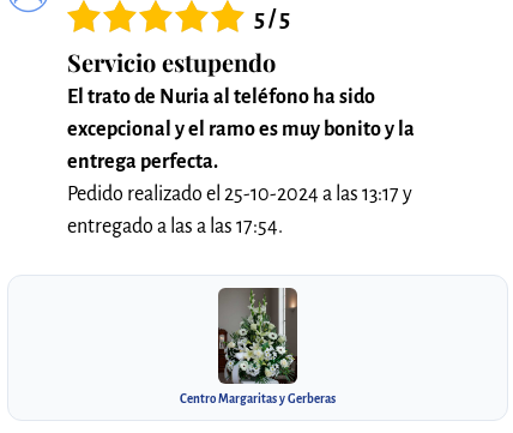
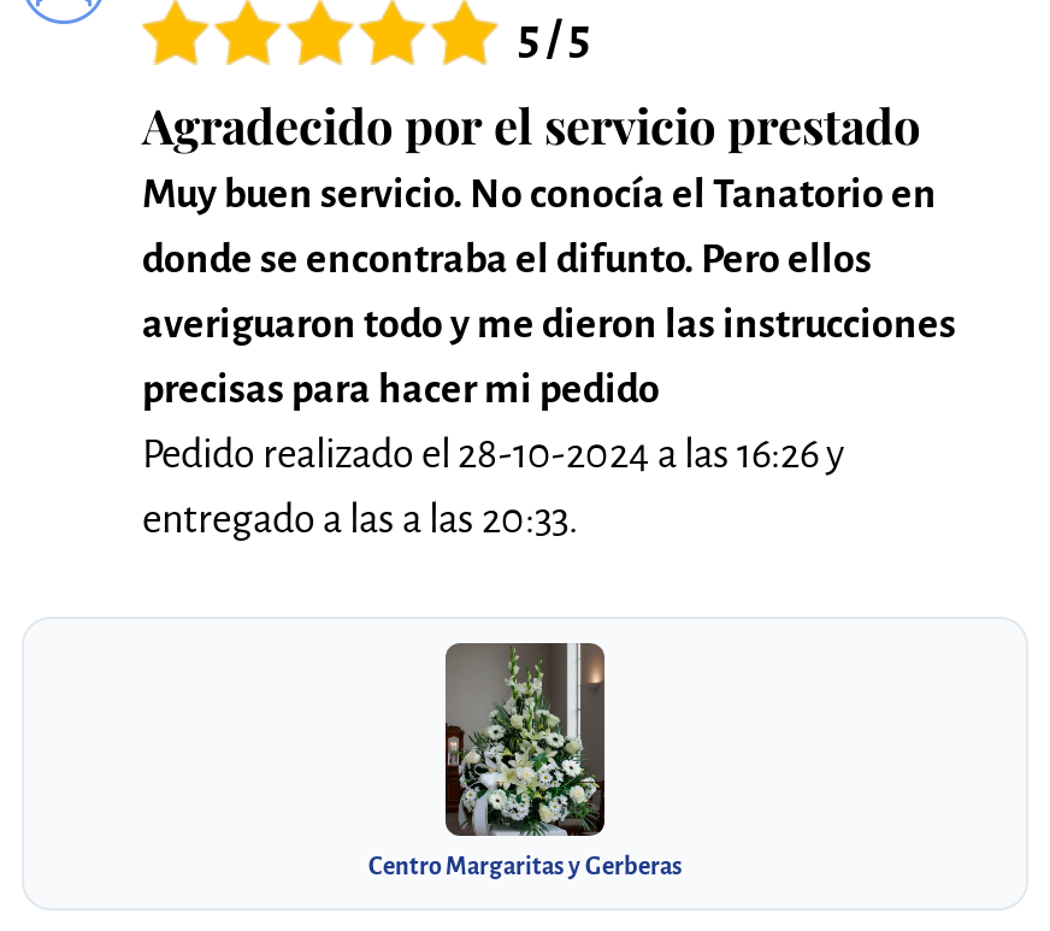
[67,46,415,237] Servicio estupendo | El trato de Nuria al teléfono ha sido | excepcional y el ramo es muy bonito y la | entrega perfecta. | Pedido realizado el 25-10-2024 a las 13:17 y | entregado a las a las 17:54. -> [142,92,956,542] Agradecido por el servicio prestado | Muy buen servicio. No conocía el Tanatorio en | donde se encontraba el difunto. Pero ellos | averiguaron todo y me dieron las instrucciones | precisas para hacer mi pedido | Pedido realizado el 28-10-2024 a las 16:26 y | entregado a las a las 20:33.

